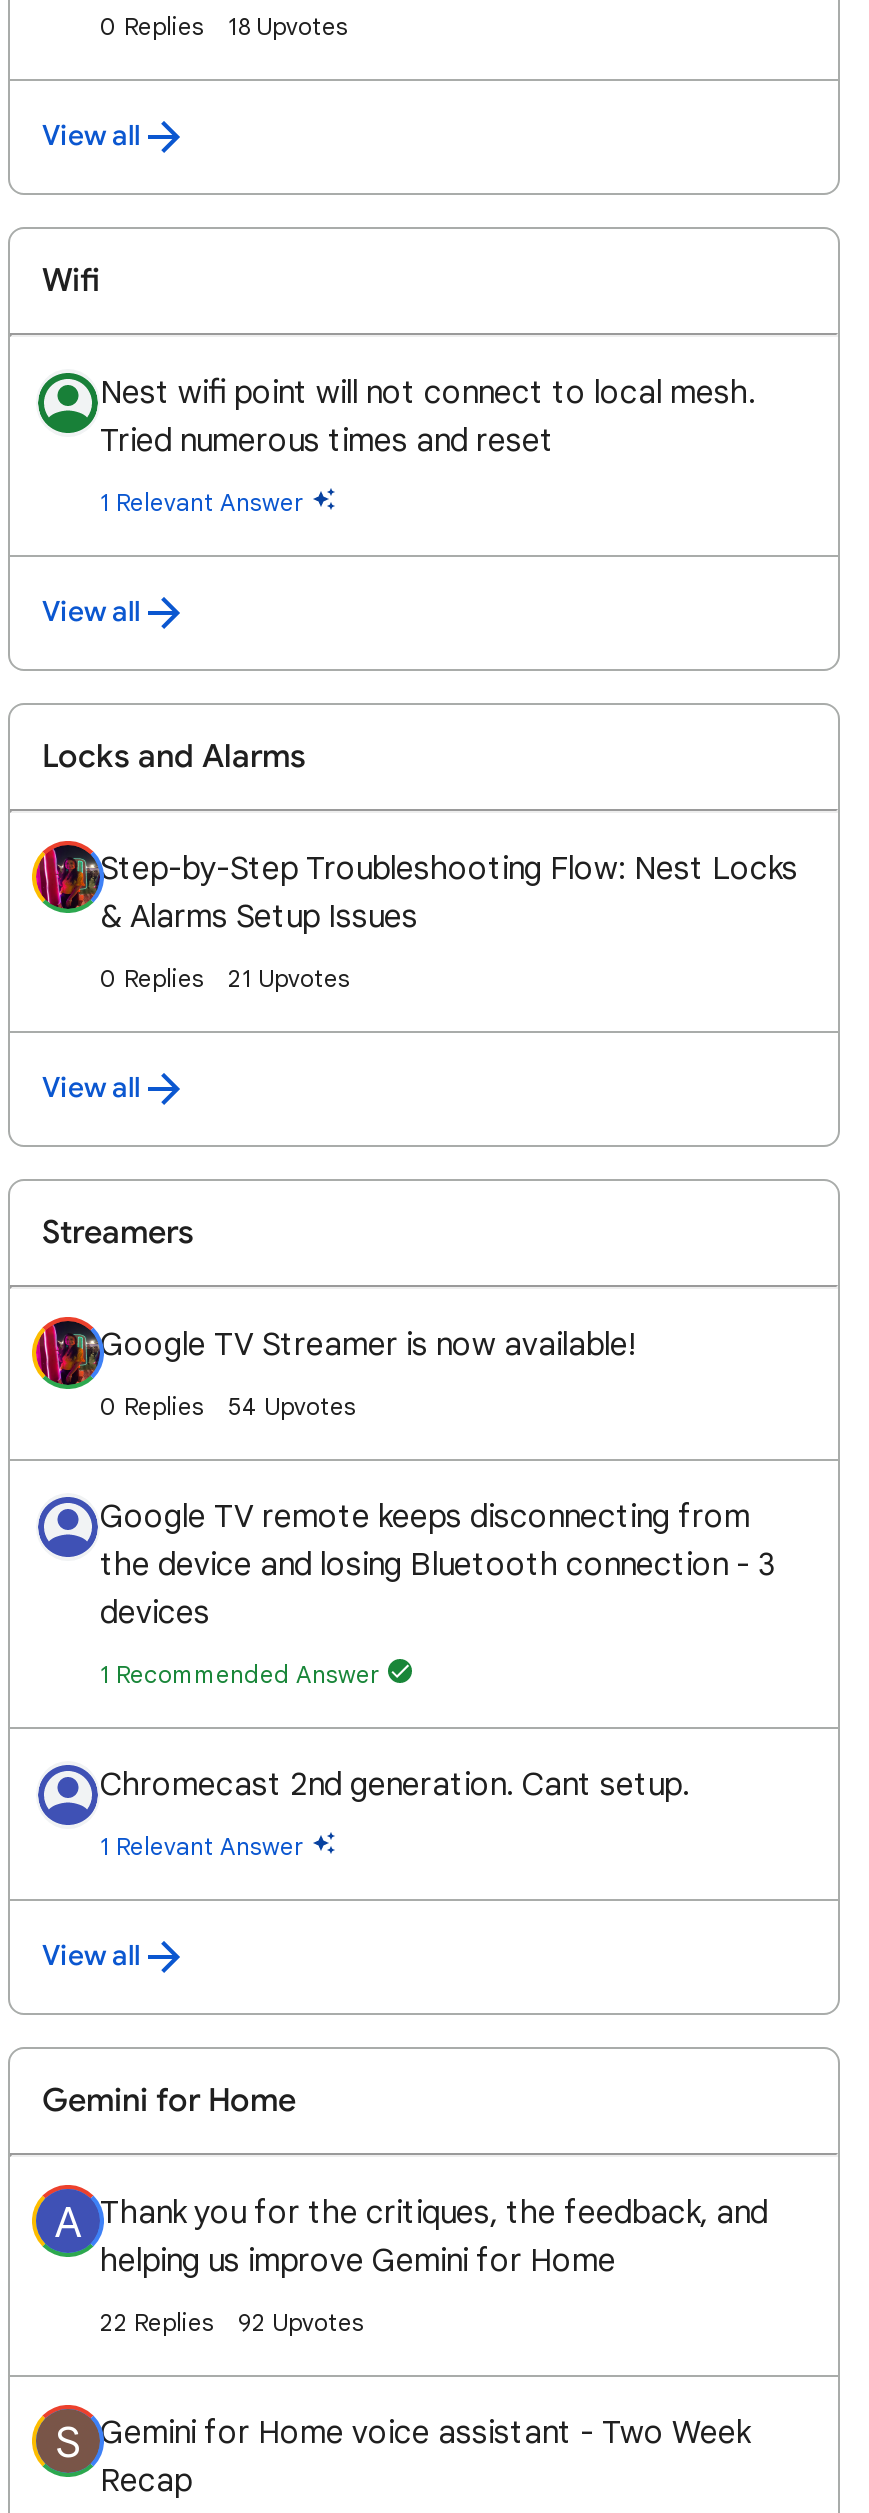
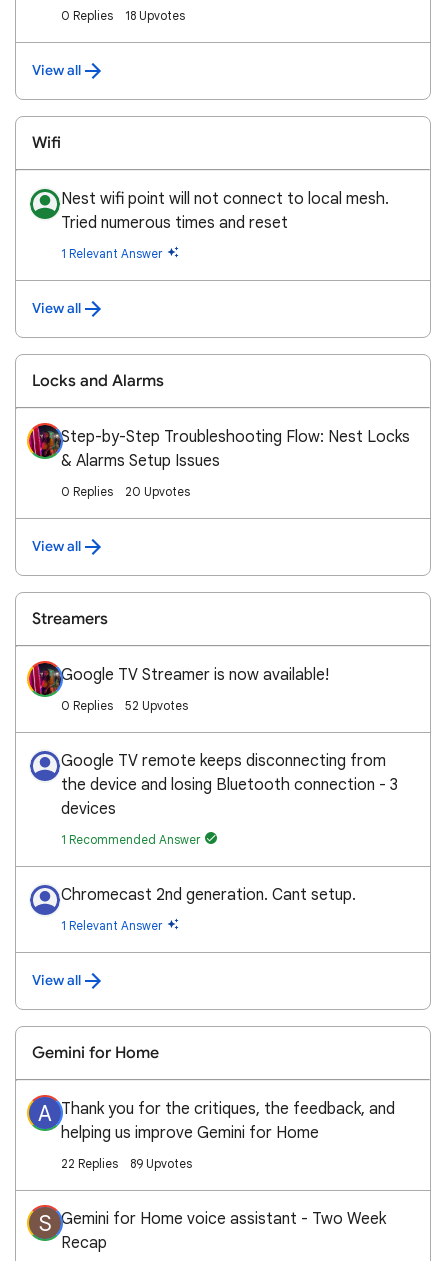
[228,963,350,993] 21 Upvotes -> [125,484,190,499] 20 Upvotes
[228,1391,356,1421] 54 Upvotes -> [125,698,188,713] 52 Upvotes
[100,2307,364,2337] 22 Replies 92 Upvotes -> [61,1156,192,1171] 22 Replies 89 Upvotes

